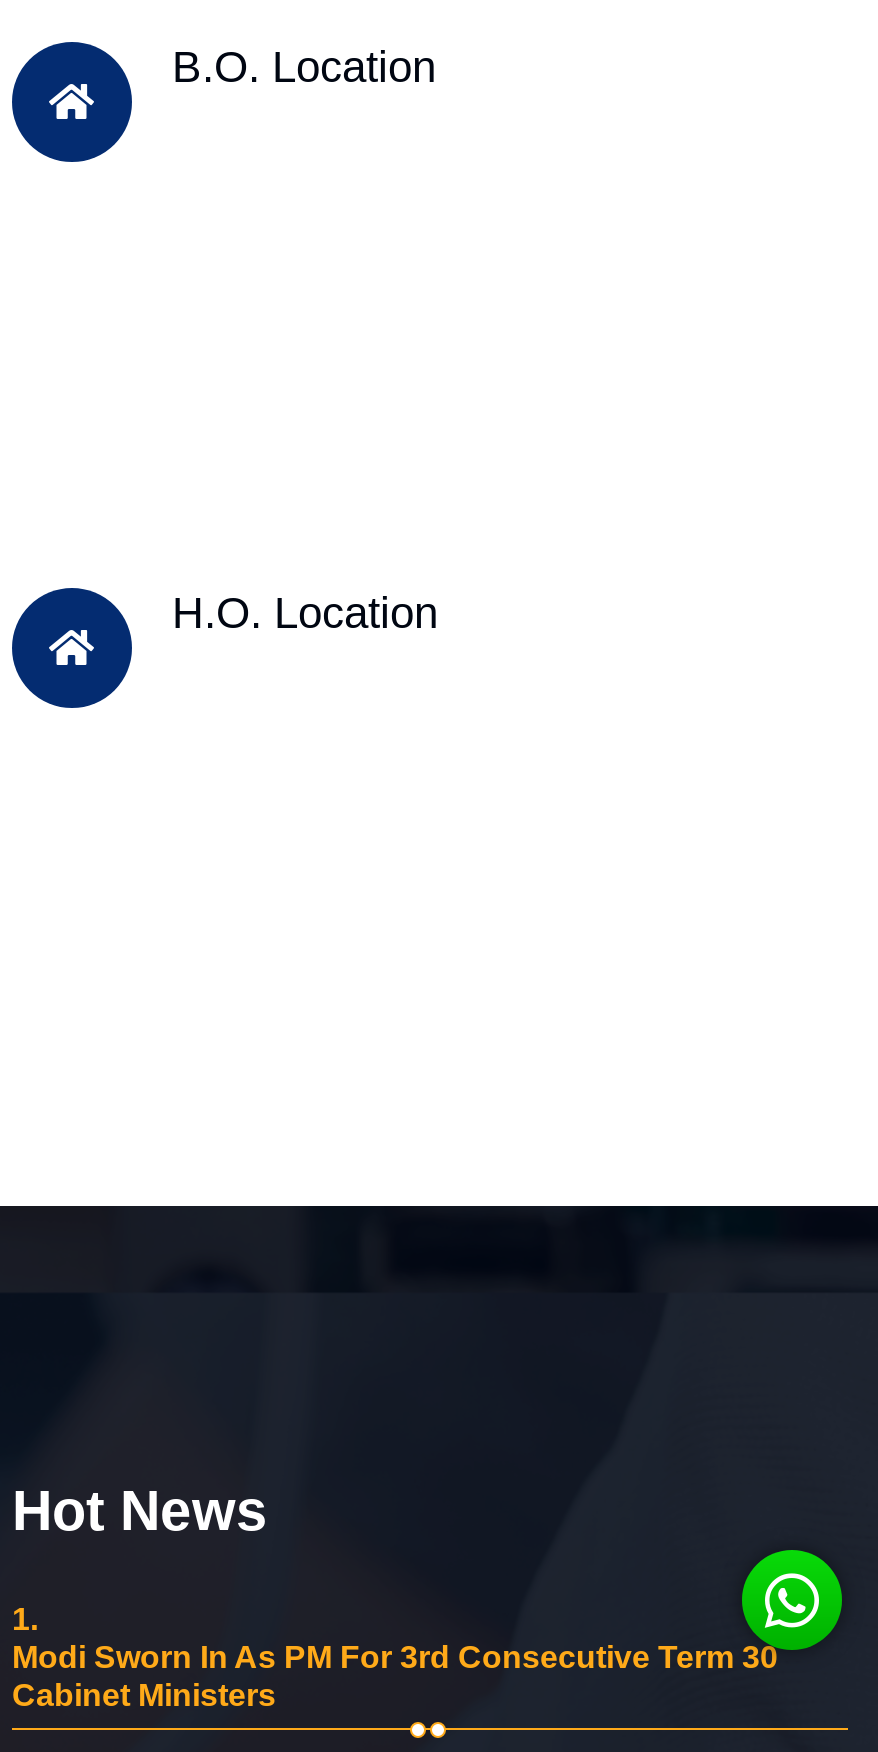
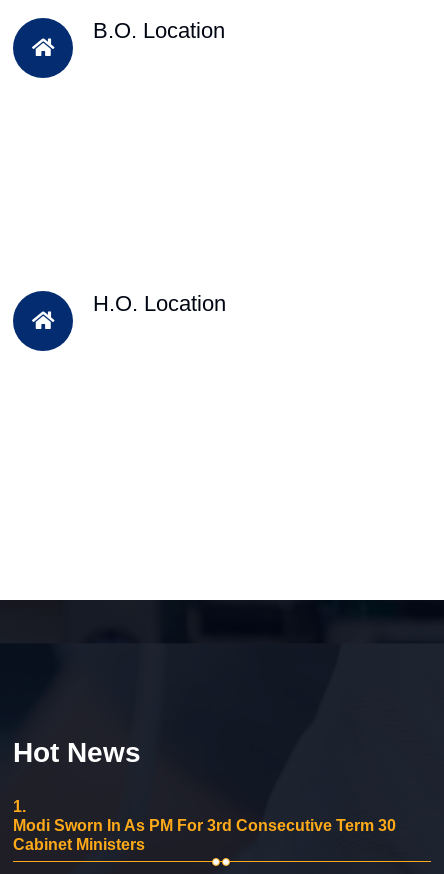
[740,1548,844,1652] [image] -> none

